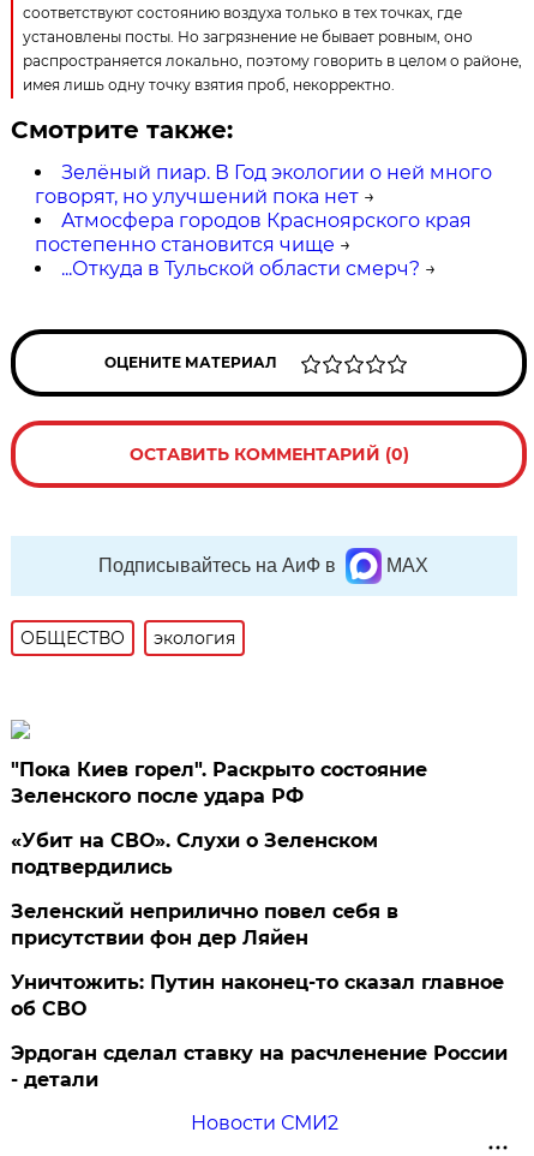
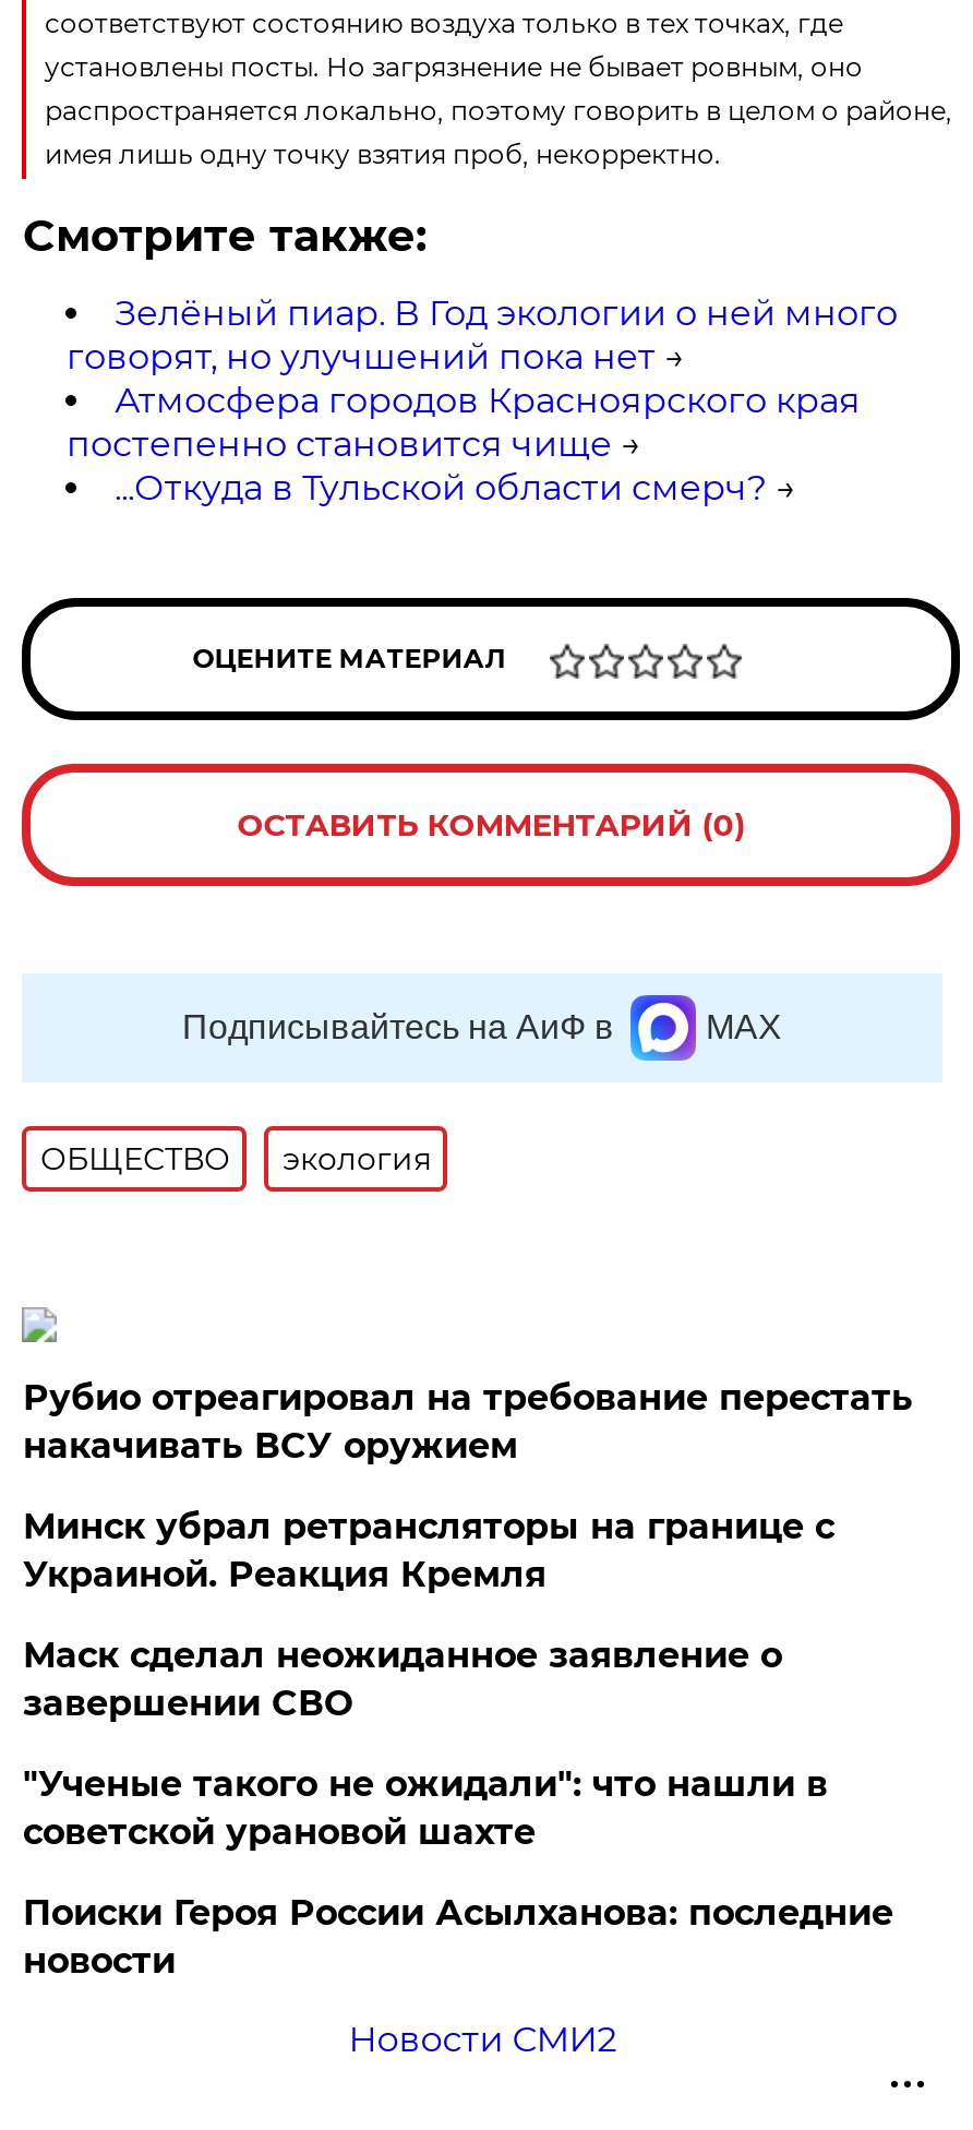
[11,758,428,807] "Пока Киев горел". Раскрыто состояние | Зеленского после удара РФ -> [23,1377,913,1466] Рубио отреагировал на требование перестать | накачивать ВСУ оружием
[11,829,378,878] «Убит на СВО». Слухи о Зеленском | подтвердились -> [23,1506,834,1595] Минск убрал ретрансляторы на границе с | Украиной. Реакция Кремля
[11,900,399,949] Зеленский неприлично повел cебя в | присутствии фон дер Ляйен -> [23,1634,782,1724] Маск сделал неожиданное заявление о | завершении СВО
[11,971,504,1020] Уничтожить: Путин наконец-то сказал главное | об СВО -> [23,1763,828,1853] "Ученые такого не ожидали": что нашли в | советской урановой шахте
[11,1042,508,1091] Эрдоган сделал ставку на расчленение России | - детали -> [23,1892,893,1981] Поиски Героя России Асылханова: последние | новости

